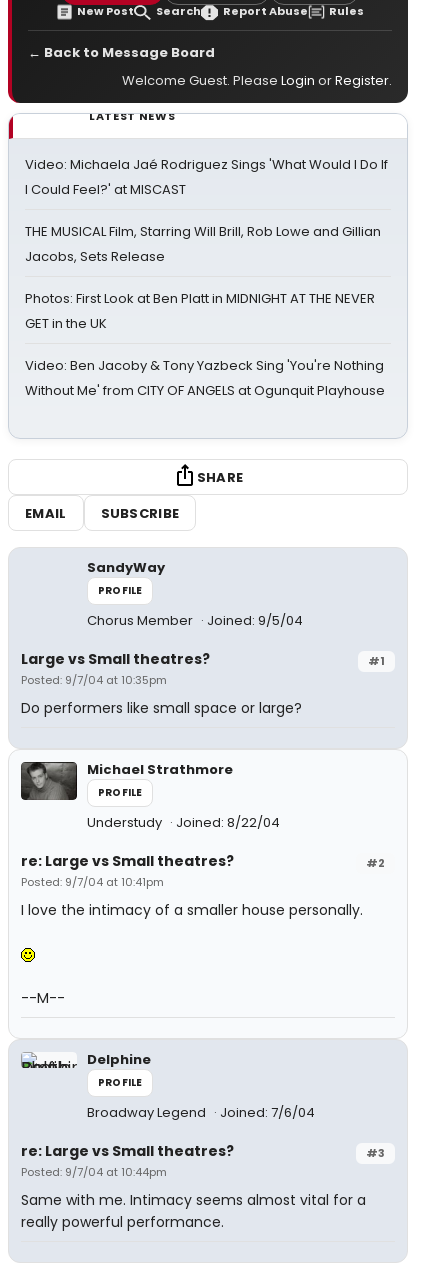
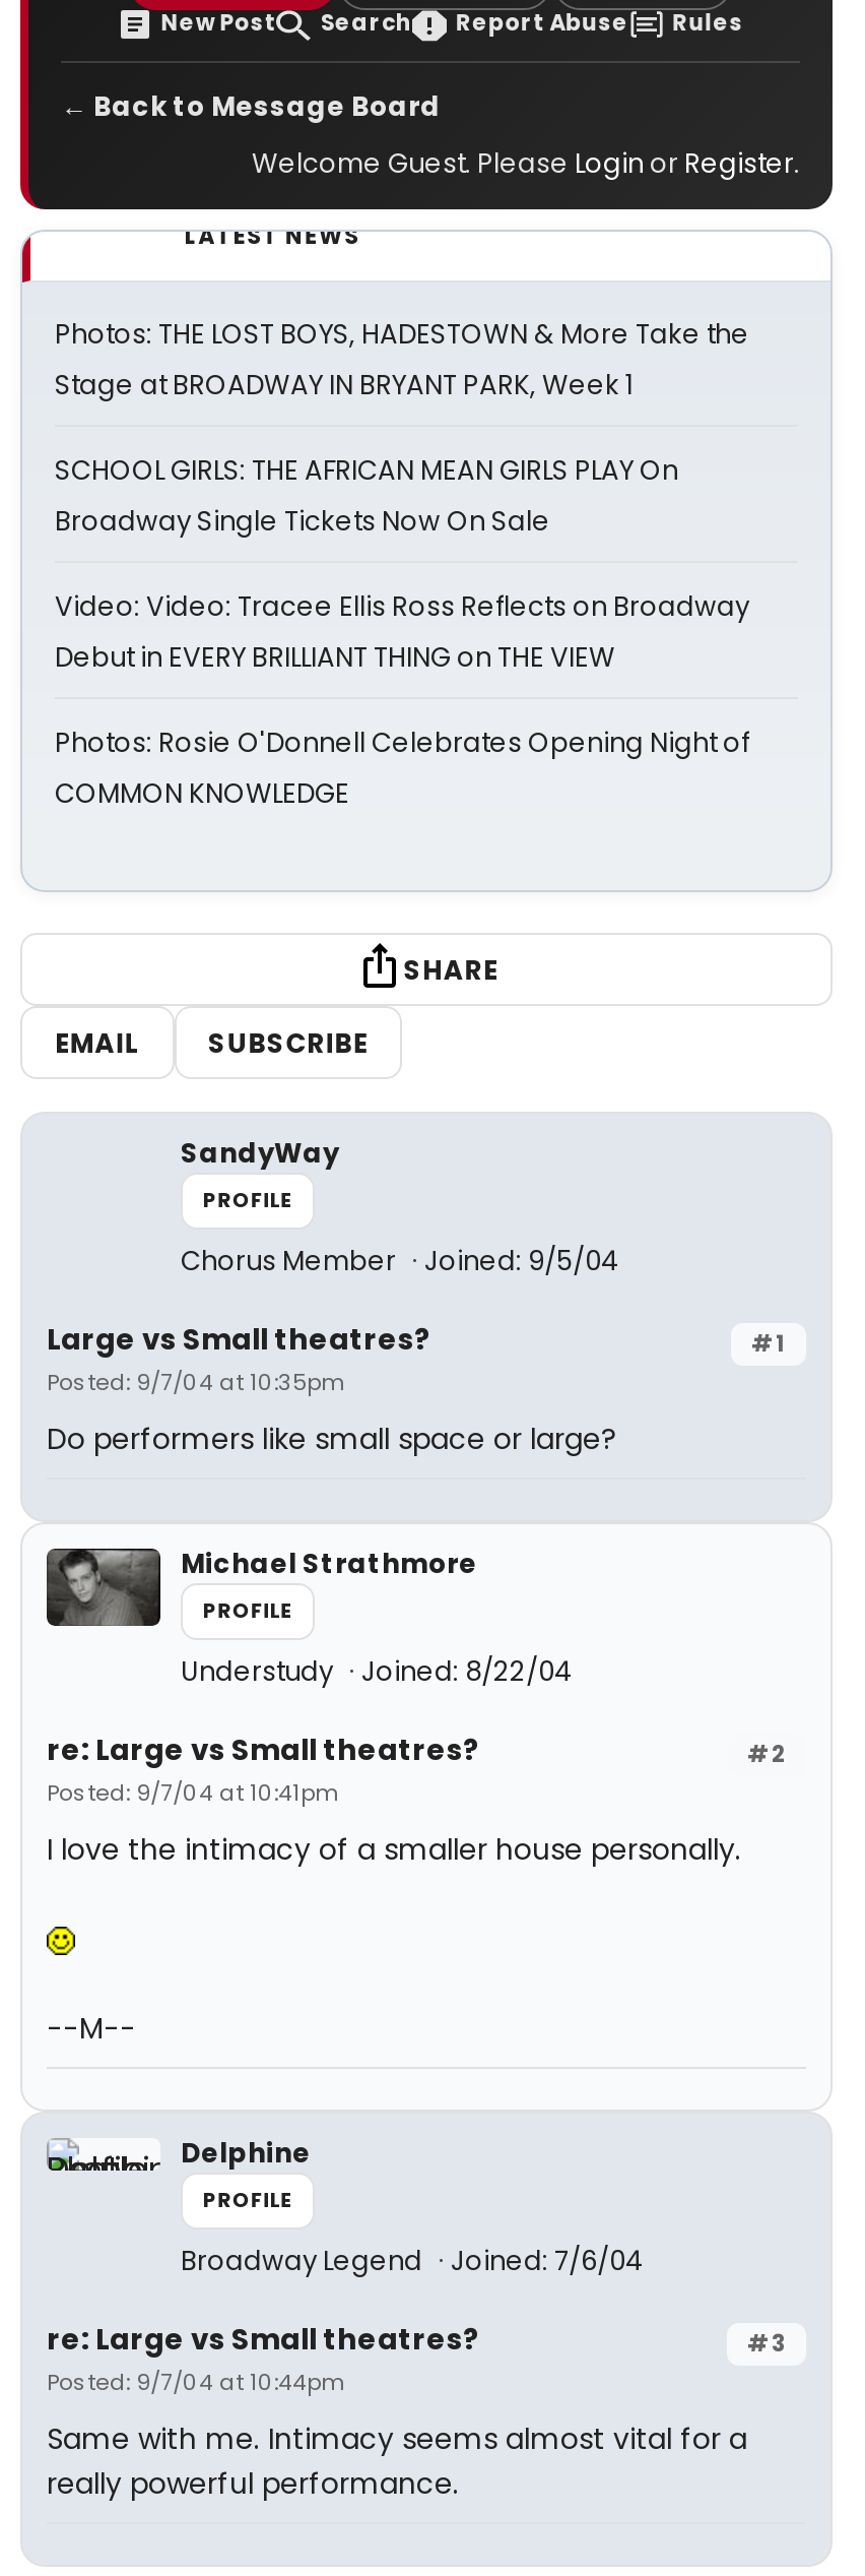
[25,155,388,199] Video: Michaela Jaé Rodriguez Sings 'What Would I Do If | I Could Feel?' at MISCAST -> [55,315,749,404] Photos: THE LOST BOYS, HADESTOWN & More Take the | Stage at BROADWAY IN BRYANT PARK, Week 1
[25,222,381,266] THE MUSICAL Film, Starring Will Brill, Rob Lowe and Gillian | Jacobs, Sets Release -> [55,451,678,541] SCHOOL GIRLS: THE AFRICAN MEAN GIRLS PLAY On | Broadway Single Tickets Now On Sale
[25,289,375,333] Photos: First Look at Ben Platt in MIDNIGHT AT THE NEVER | GET in the UK -> [55,587,749,677] Video: Video: Tracee Ellis Ross Reflects on Broadway | Debut in EVERY BRILLIANT THING on THE VIEW
[25,356,385,400] Video: Ben Jacoby & Tony Yazbeck Sing 'You're Nothing | Without Me' from CITY OF ANGELS at Ogunquit Playhouse -> [55,724,749,813] Photos: Rosie O'Donnell Celebrates Opening Night of | COMMON KNOWLEDGE

